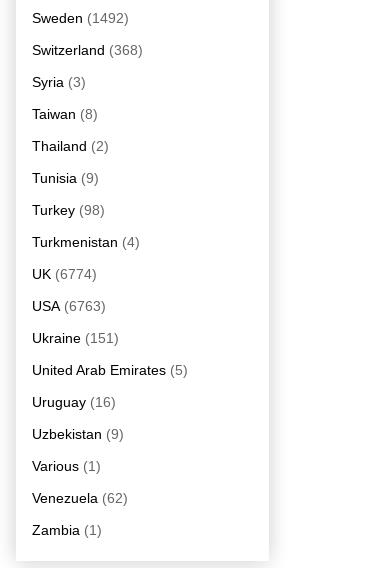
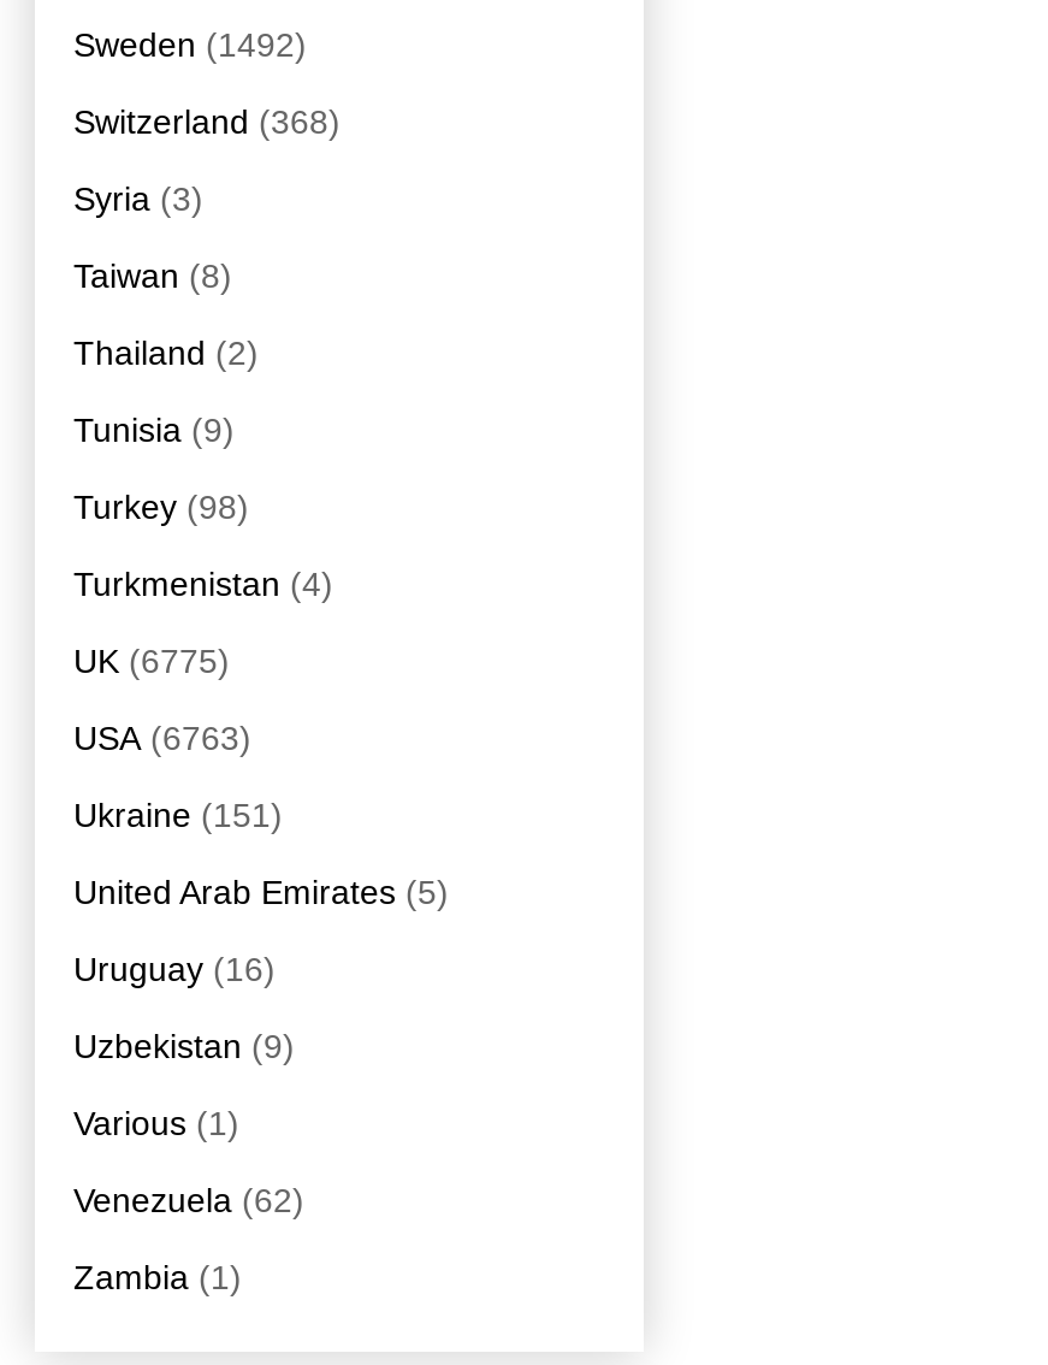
[32,266,97,282] UK (6774) -> [73,642,230,680] UK (6775)

